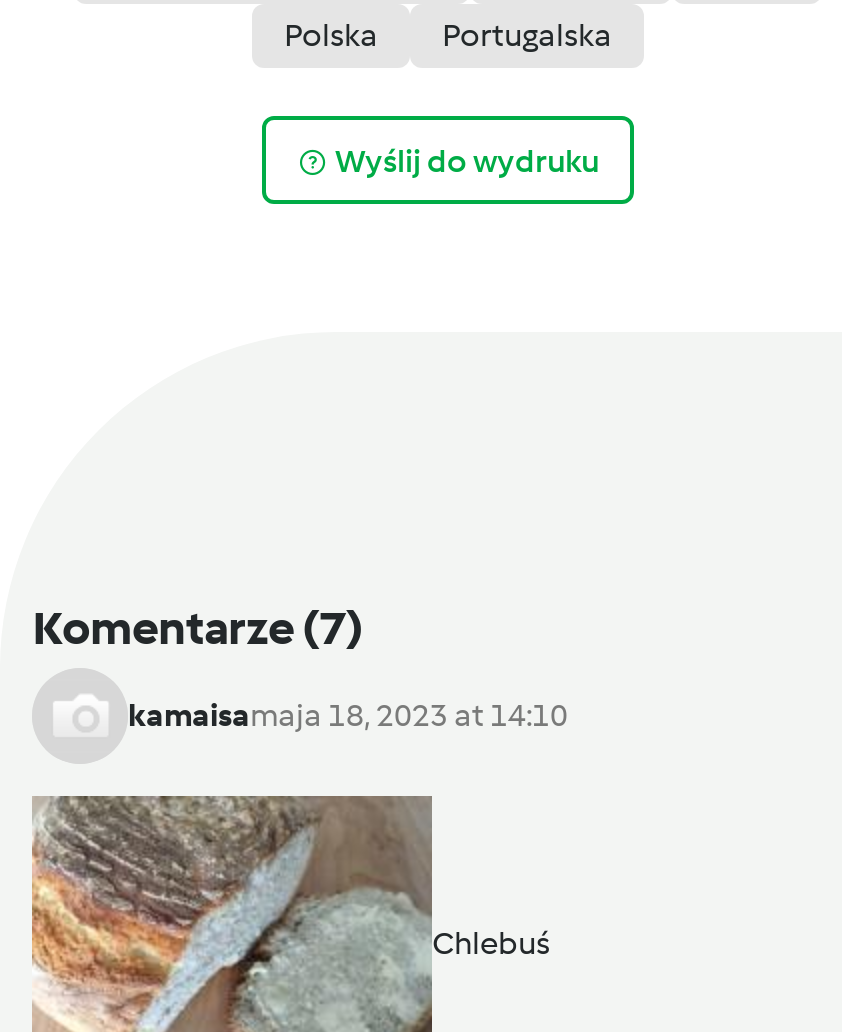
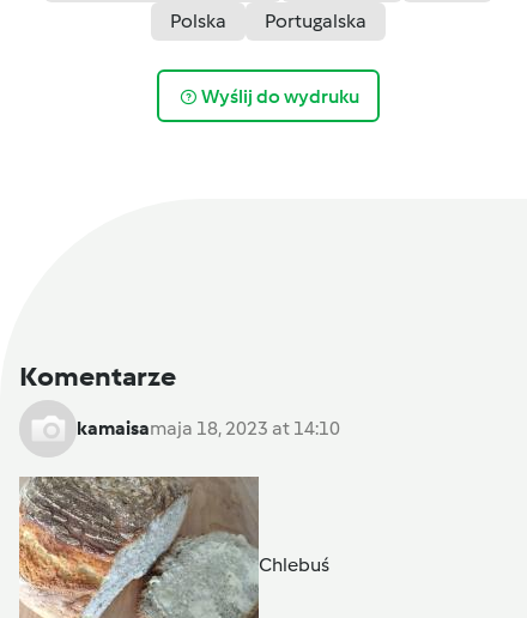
[32,600,364,656] Komentarze (7) -> [19,359,176,393] Komentarze

